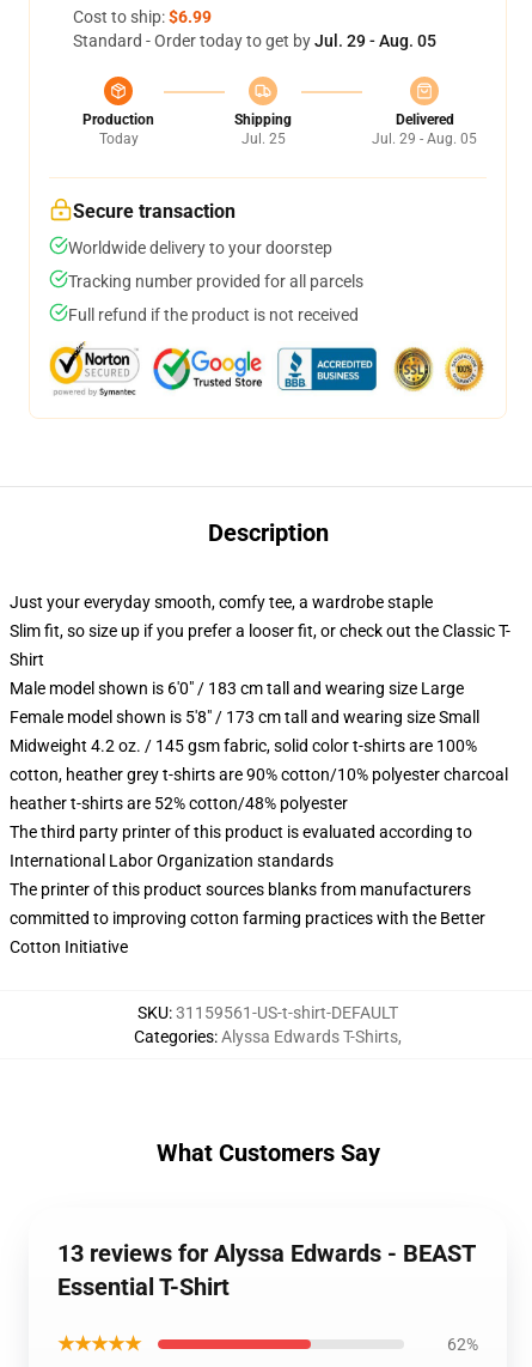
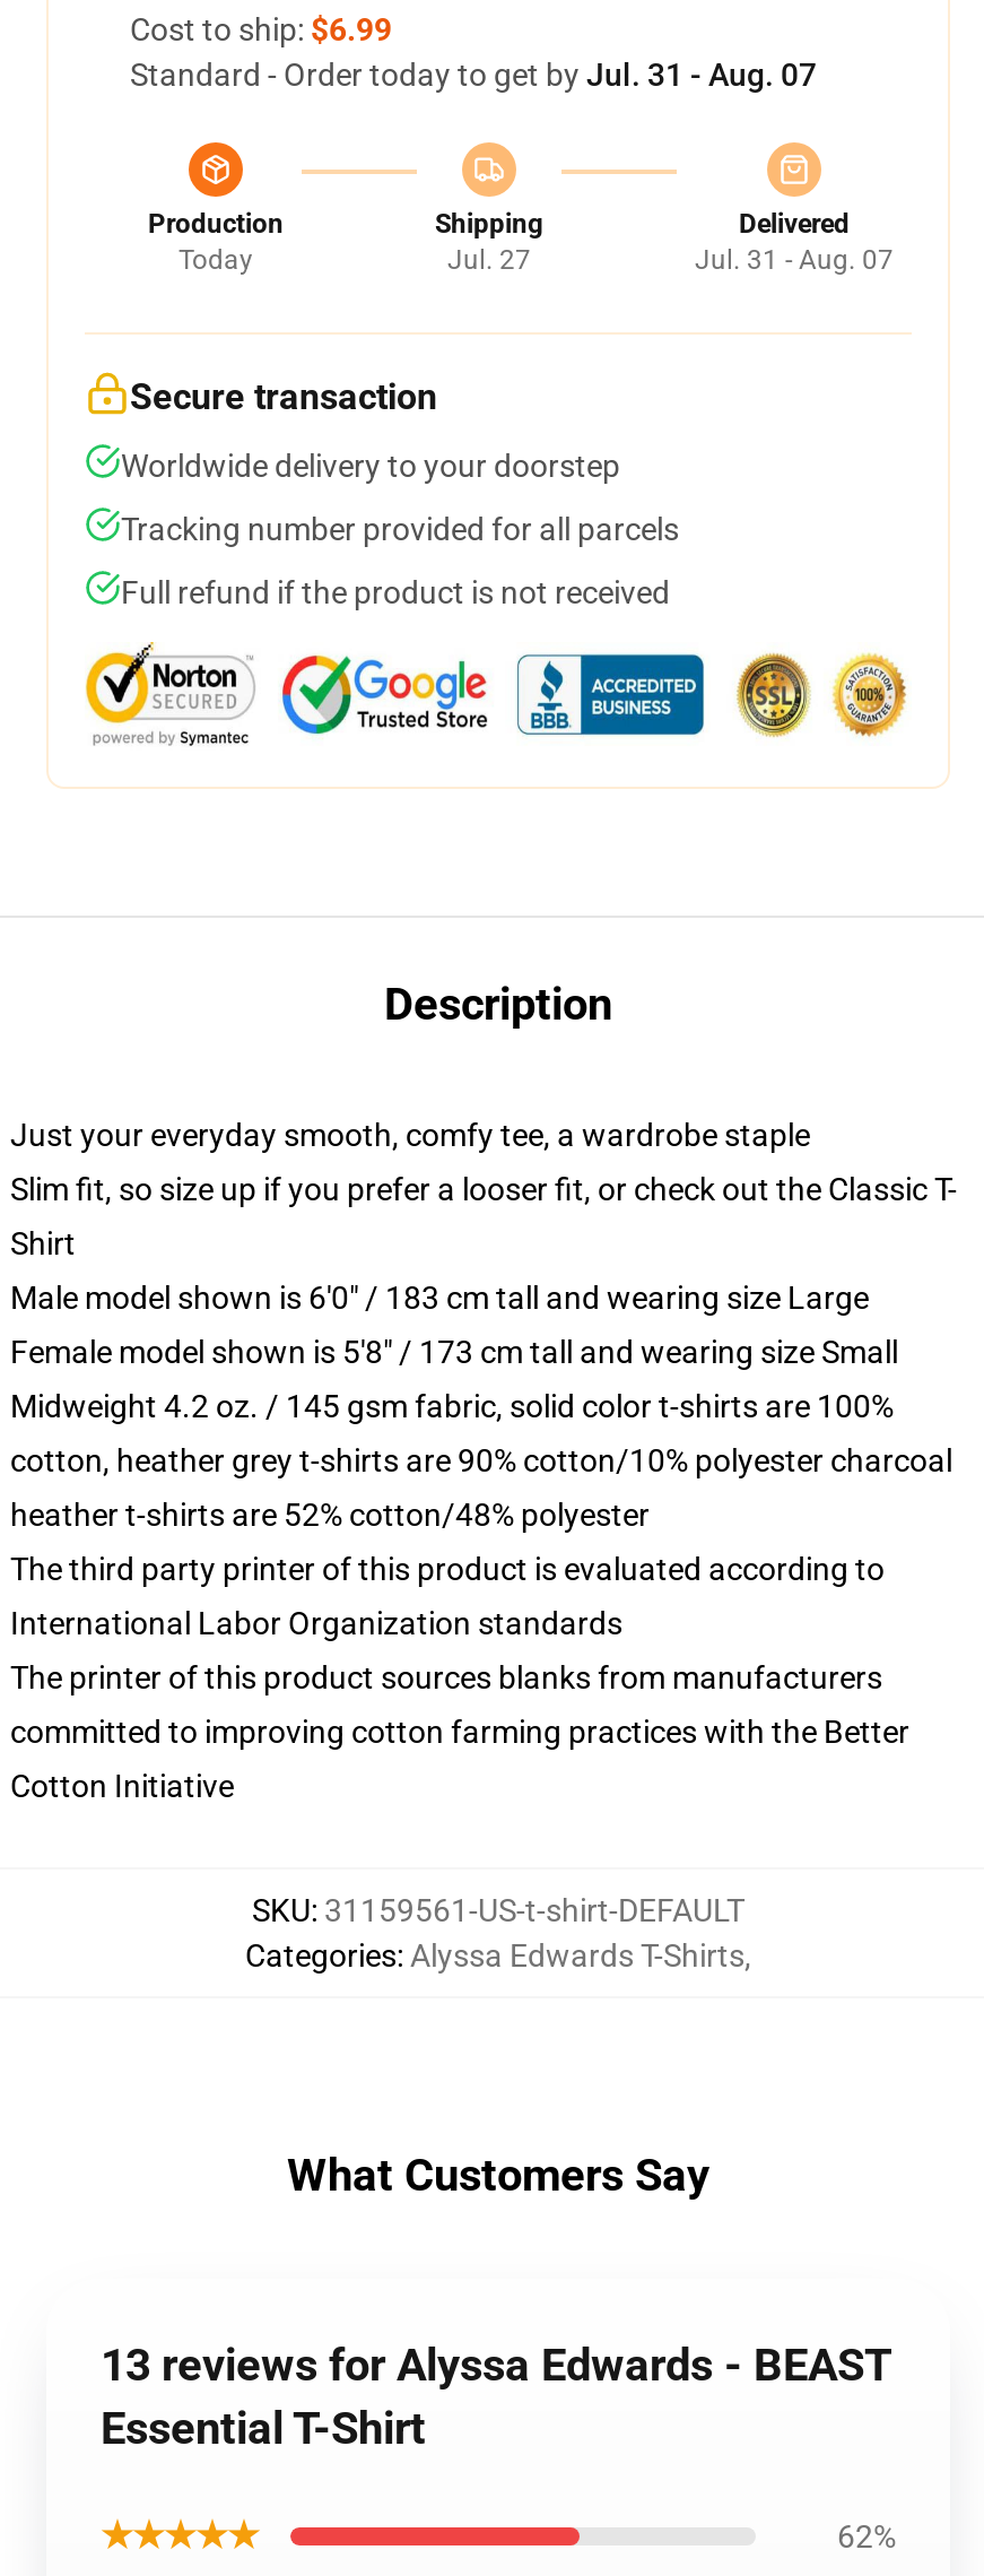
[73,31,436,50] Standard - Order today to get by Jul. 29 - Aug. 05 -> [130,57,817,93] Standard - Order today to get by Jul. 31 - Aug. 07
[241,130,285,147] Jul. 25 -> [447,244,531,276] Jul. 27
[372,130,477,147] Jul. 29 - Aug. 05 -> [695,244,894,276] Jul. 31 - Aug. 07

